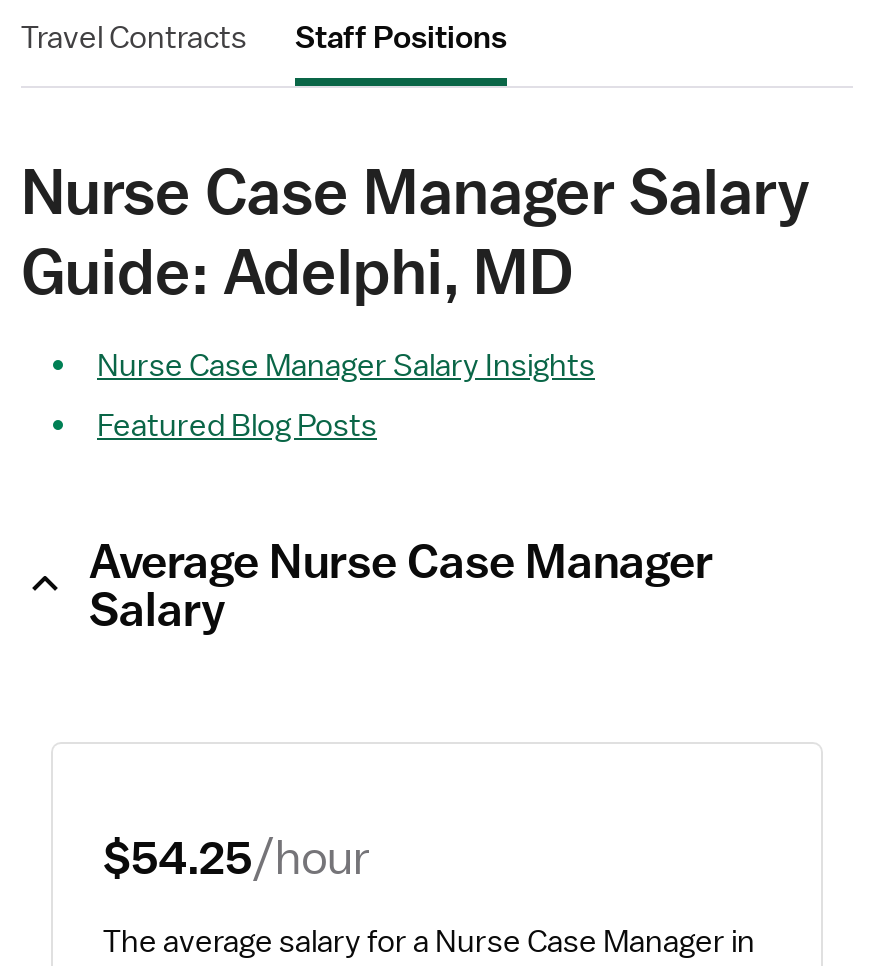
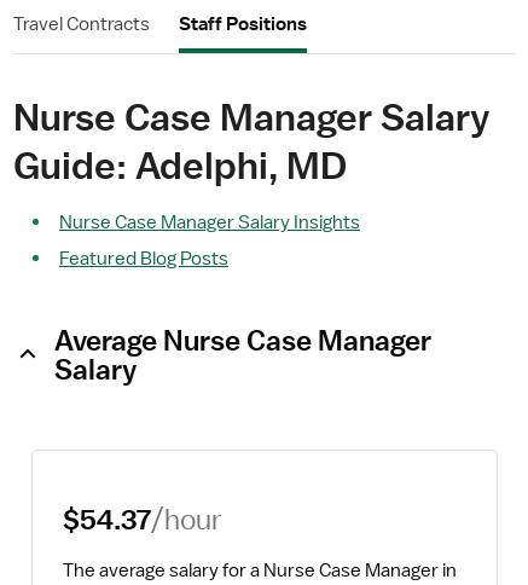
[103,828,371,884] $54.25/hour -> [63,502,222,535] $54.37/hour

